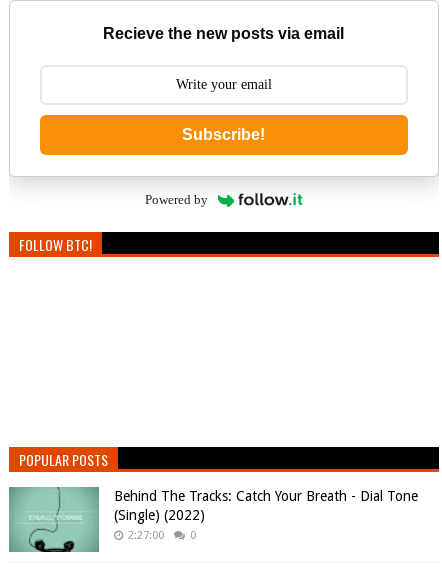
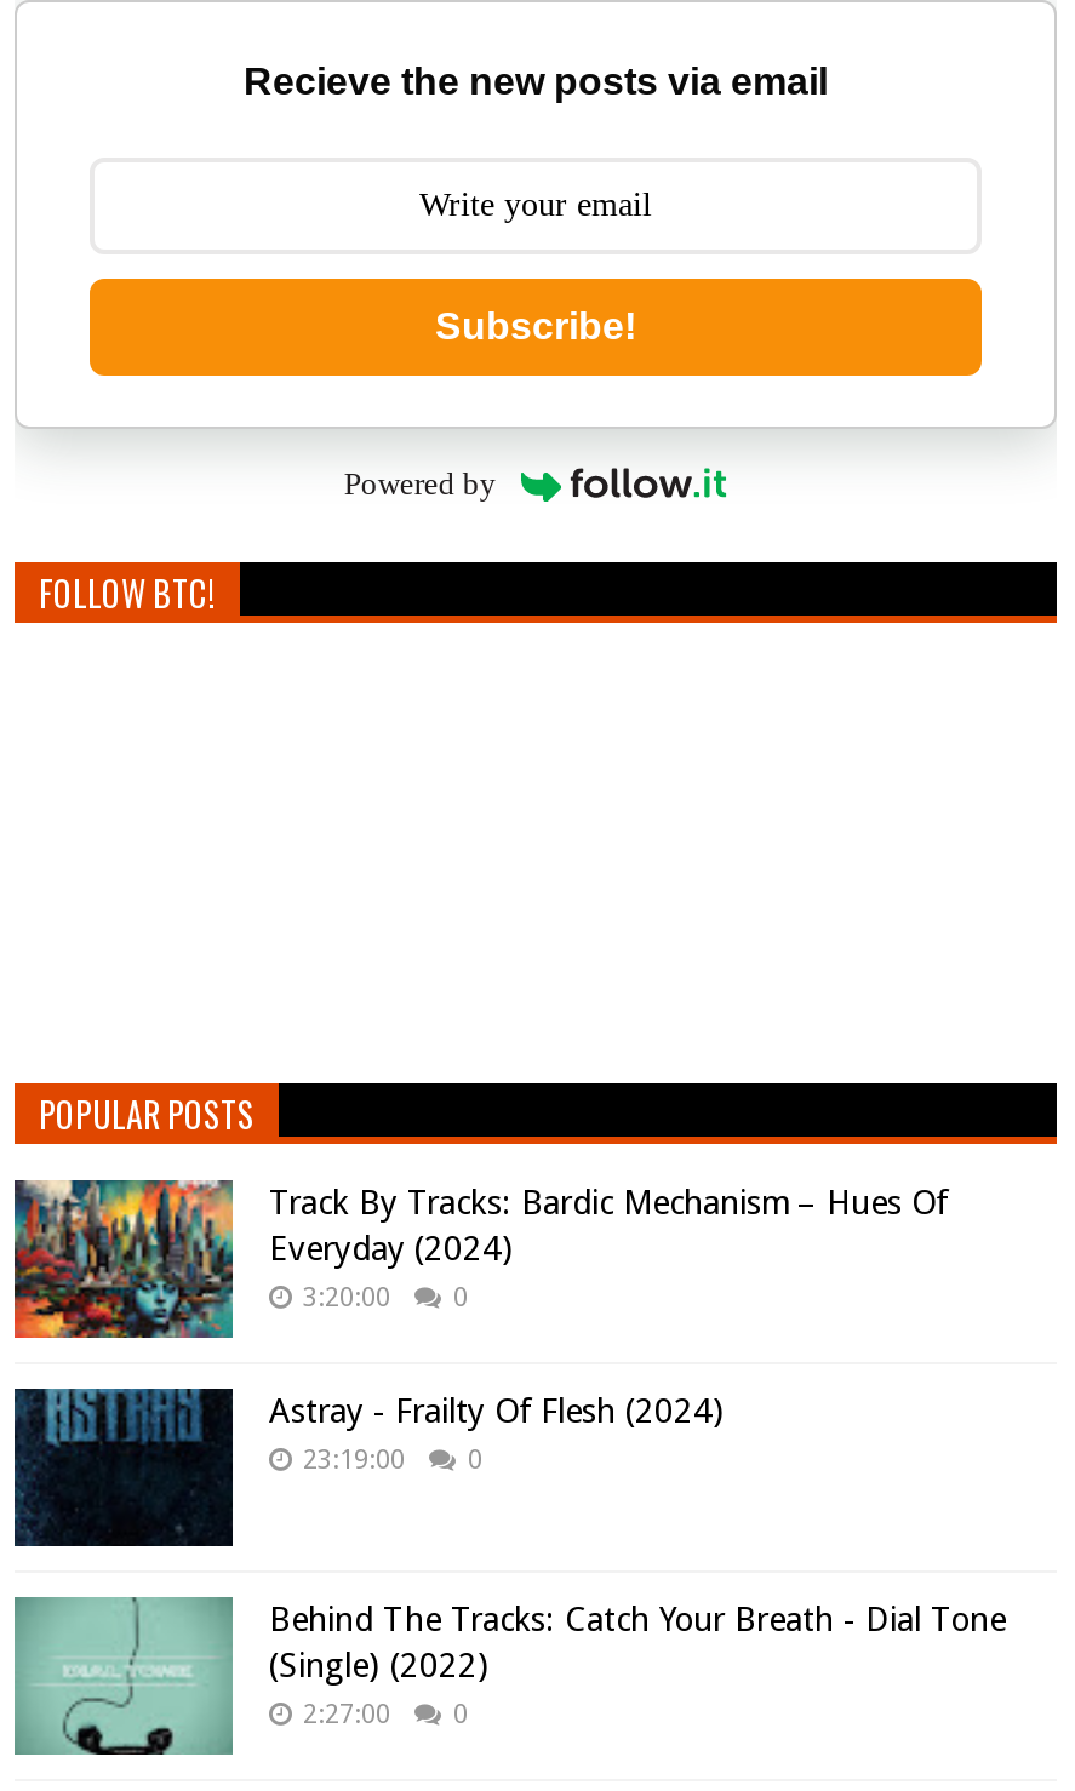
none -> [12,1178,948,1477] [image] | Track By Tracks: Bardic Mechanism – Hues Of | Everyday (2024) | 3:20:00 | 0 | Astray - Frailty Of Flesh (2024) | 23:19:00 | 0
none -> [12,1386,235,1549] [image]

